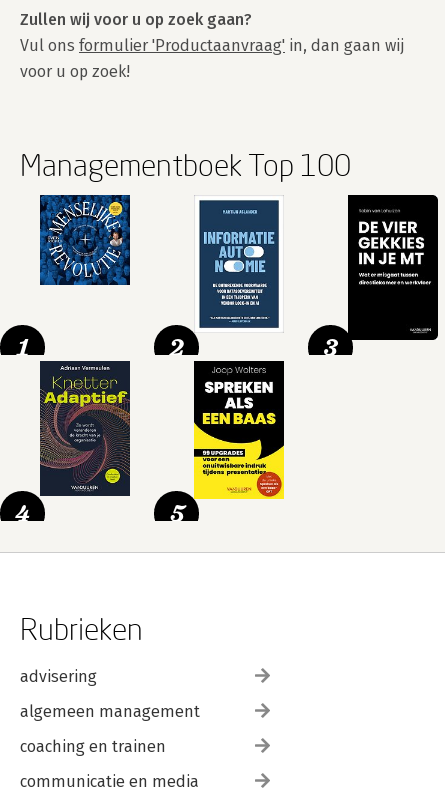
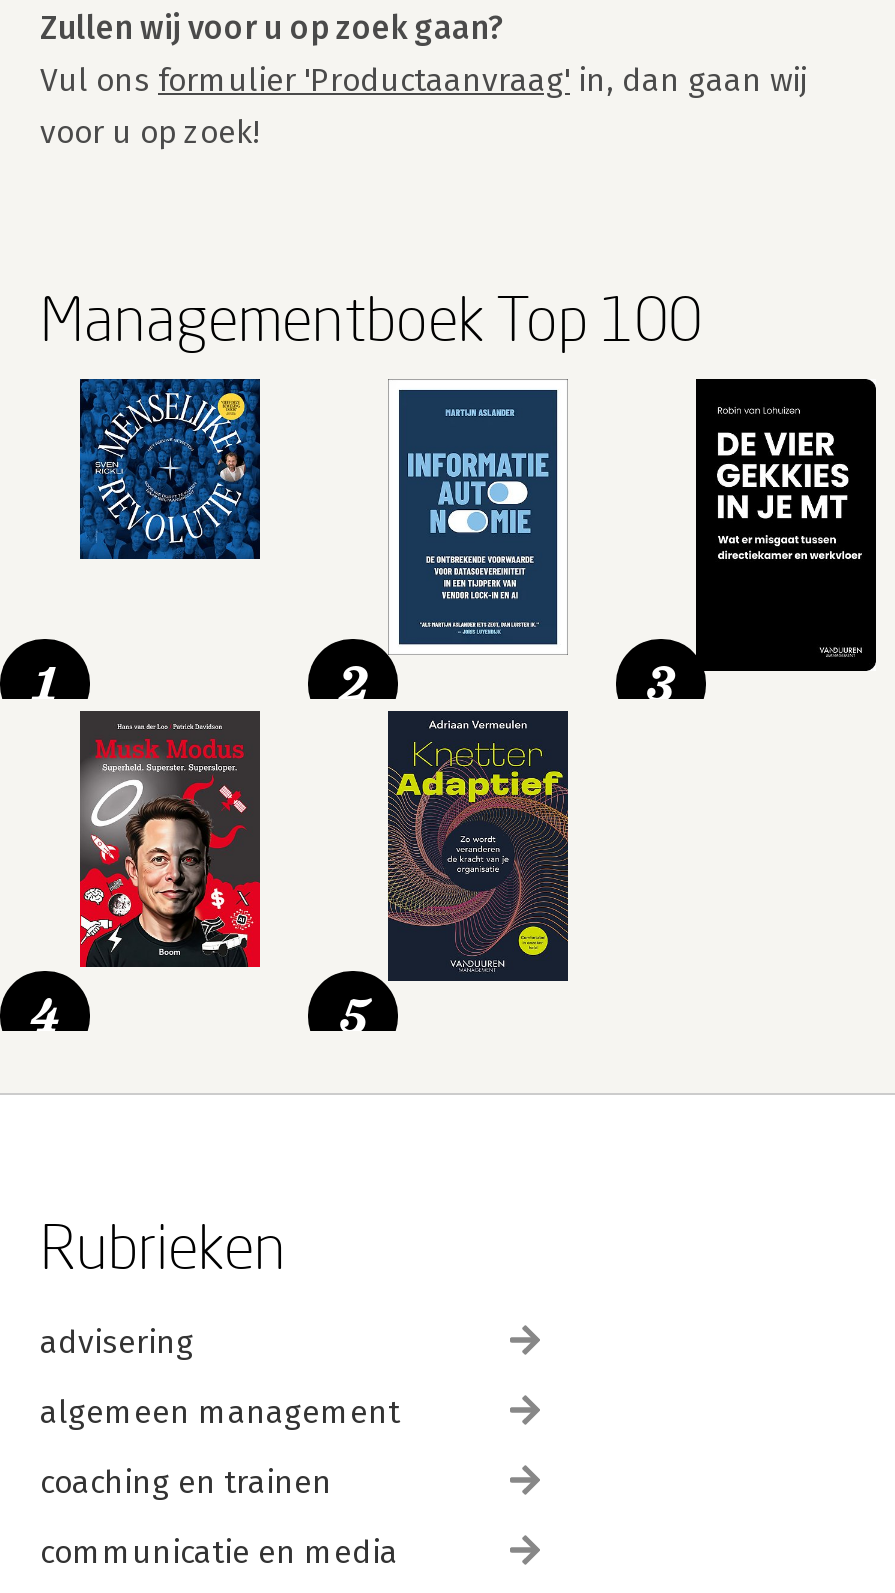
[39,363,131,497] [image] -> [78,713,262,981] [image]
[193,361,285,500] [image] -> [386,711,570,987] [image]

